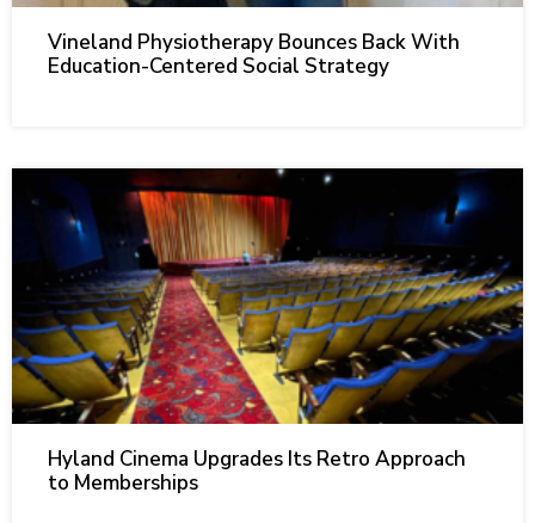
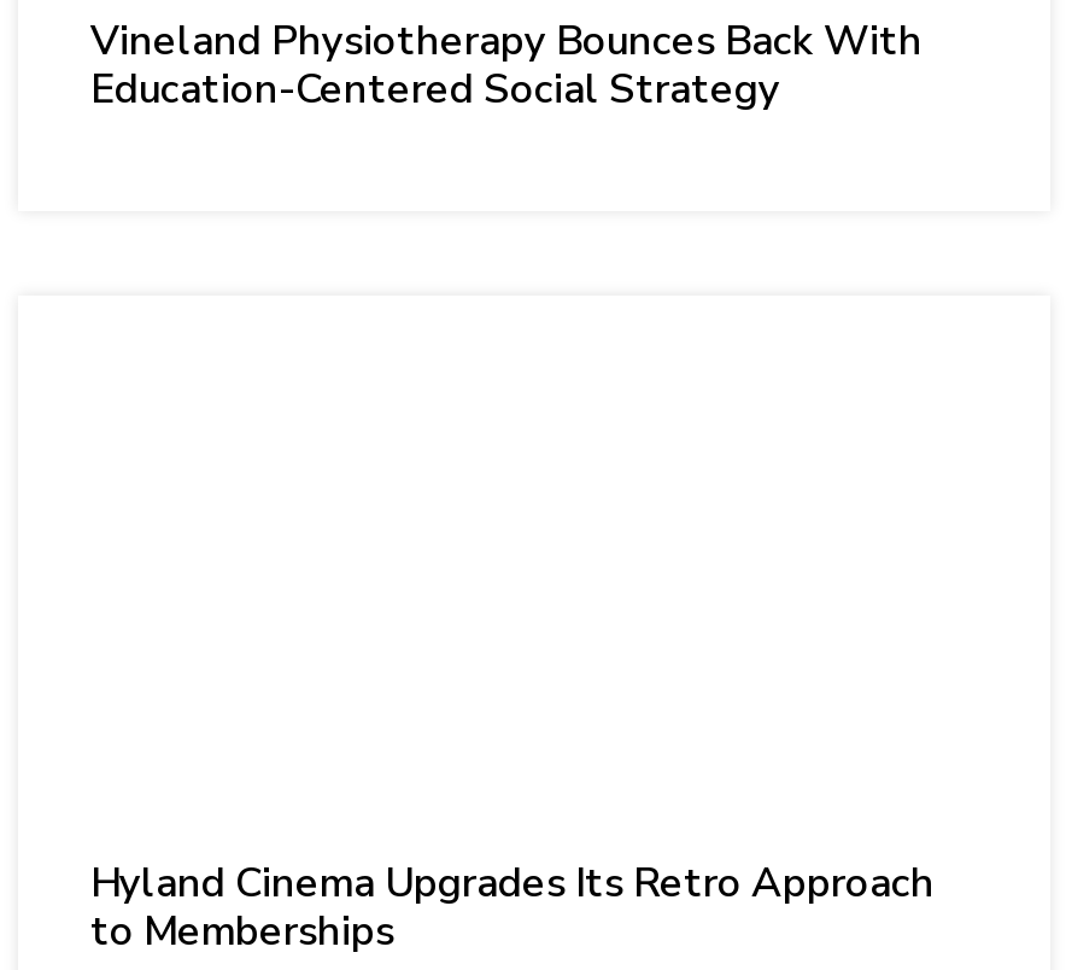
[11,167,524,425] [image] -> none

